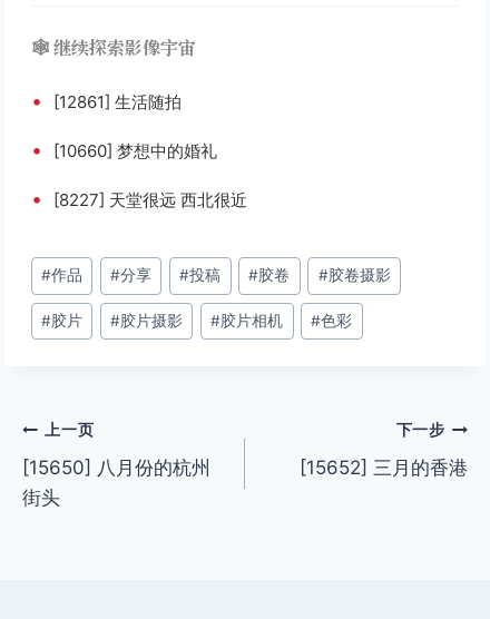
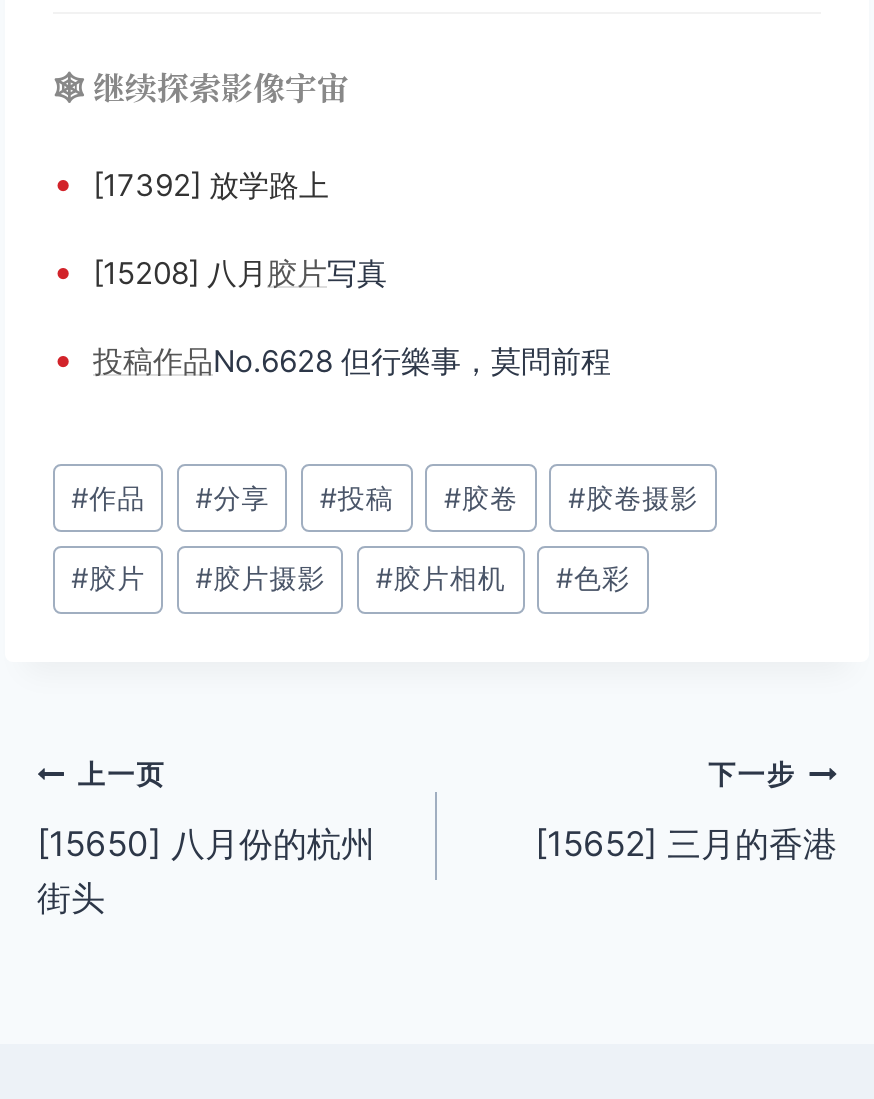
[31,89,182,113] • [12861] 生活随拍 -> [53,163,329,205] • [17392] 放学路上
[31,138,217,162] • [10660] 梦想中的婚礼 -> [53,251,387,293] • [15208] 八月胶片写真
[31,187,247,211] • [8227] 天堂很远 西北很近 -> [53,339,611,381] • 投稿作品No.6628 但行樂事，莫問前程

